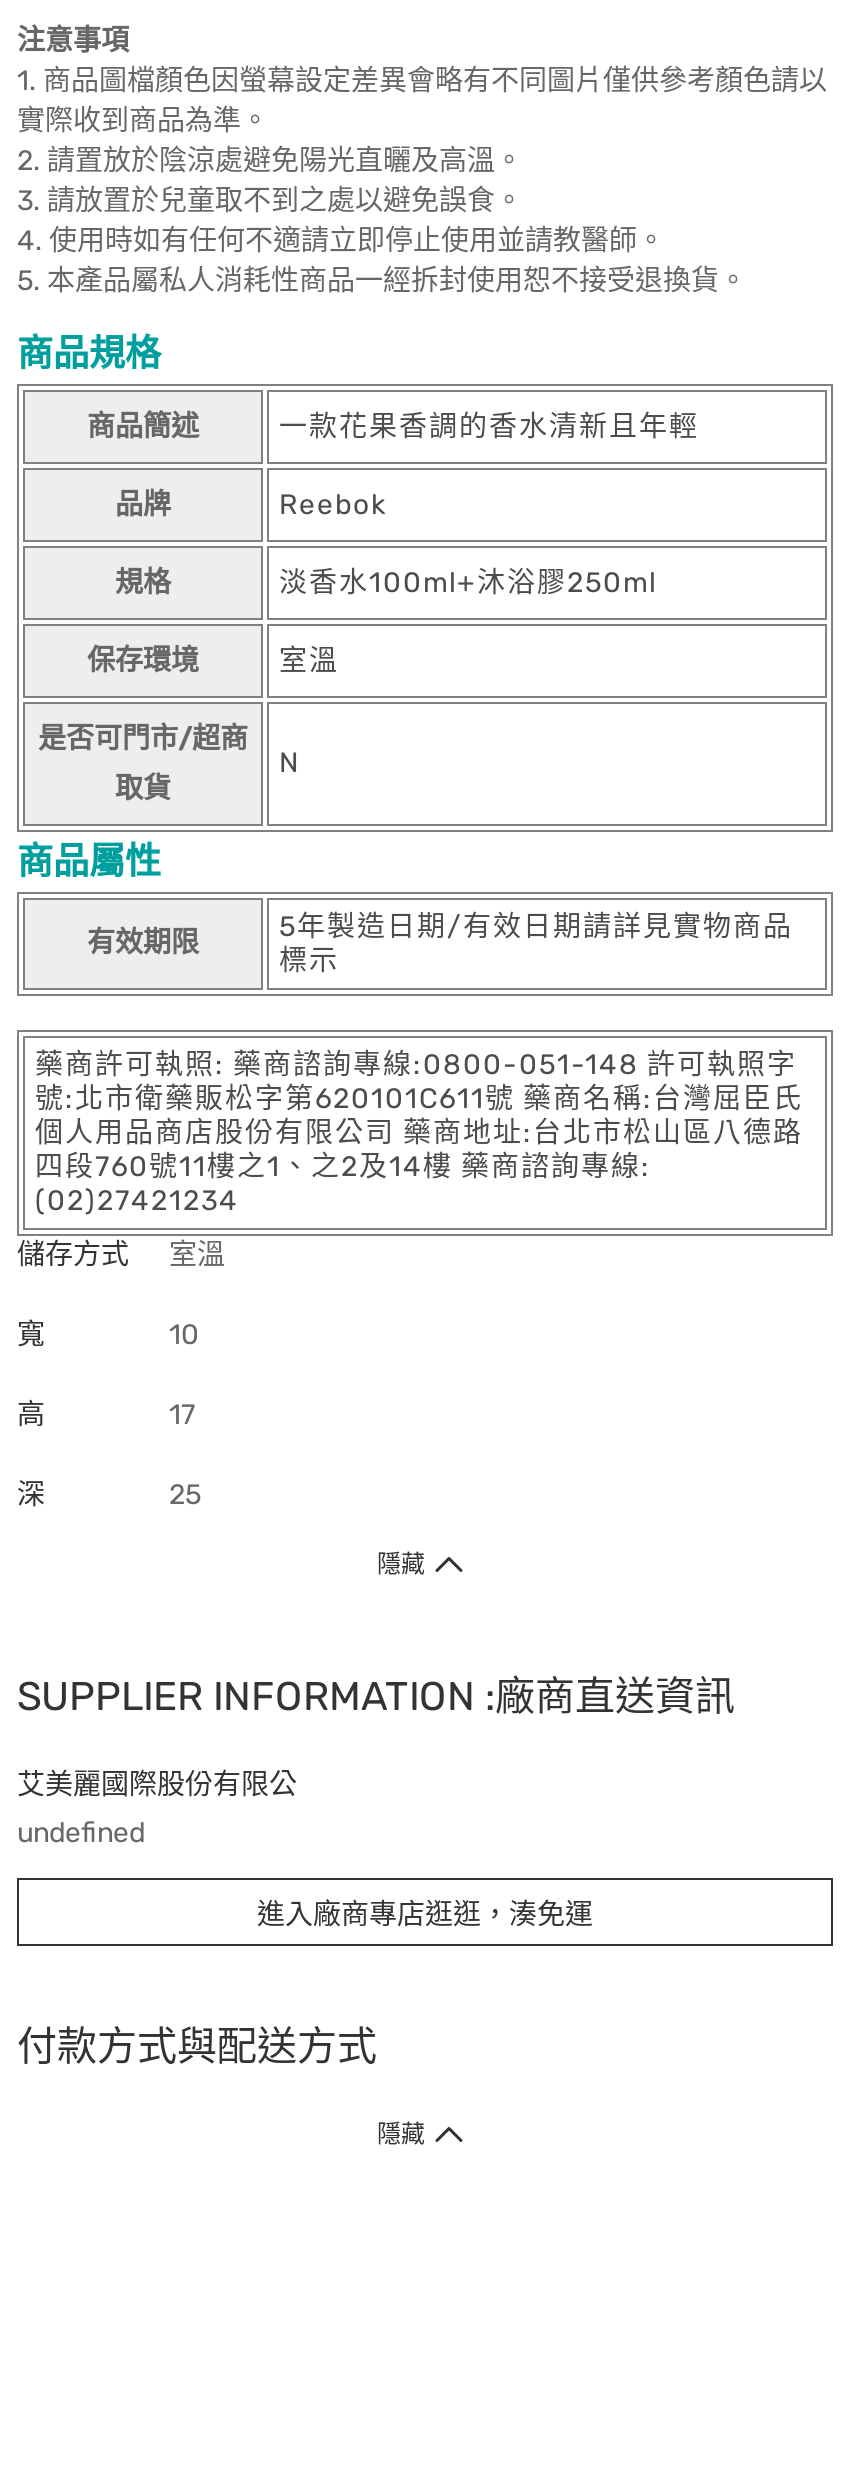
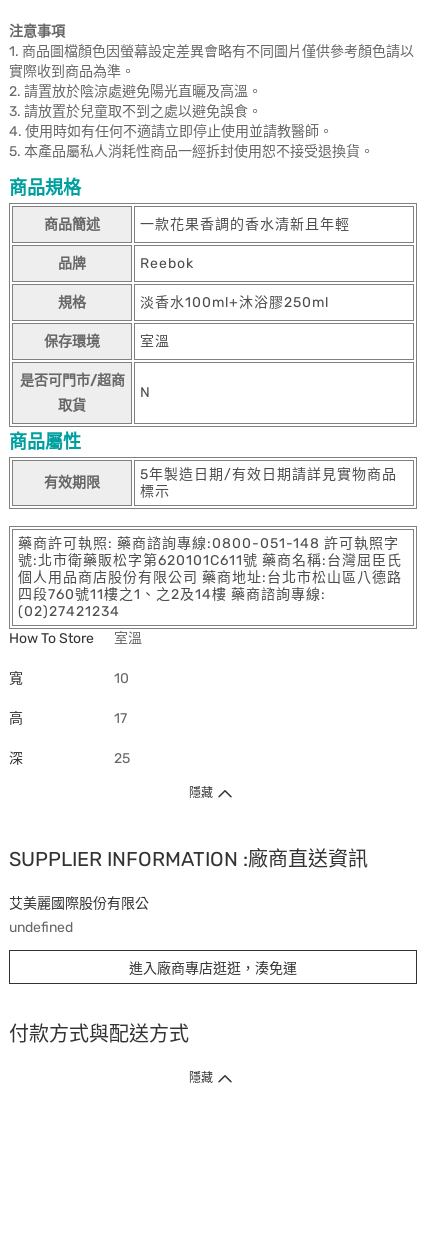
[17,1238,129,1272] 儲存方式 -> [9,630,94,647] How To Store

